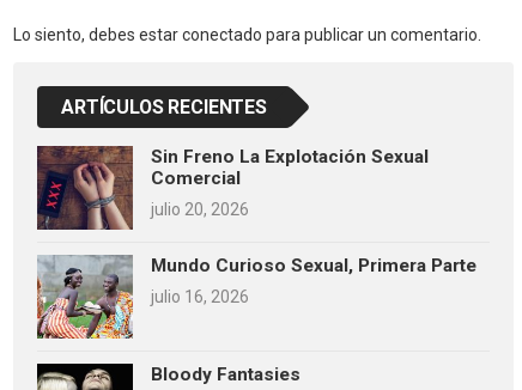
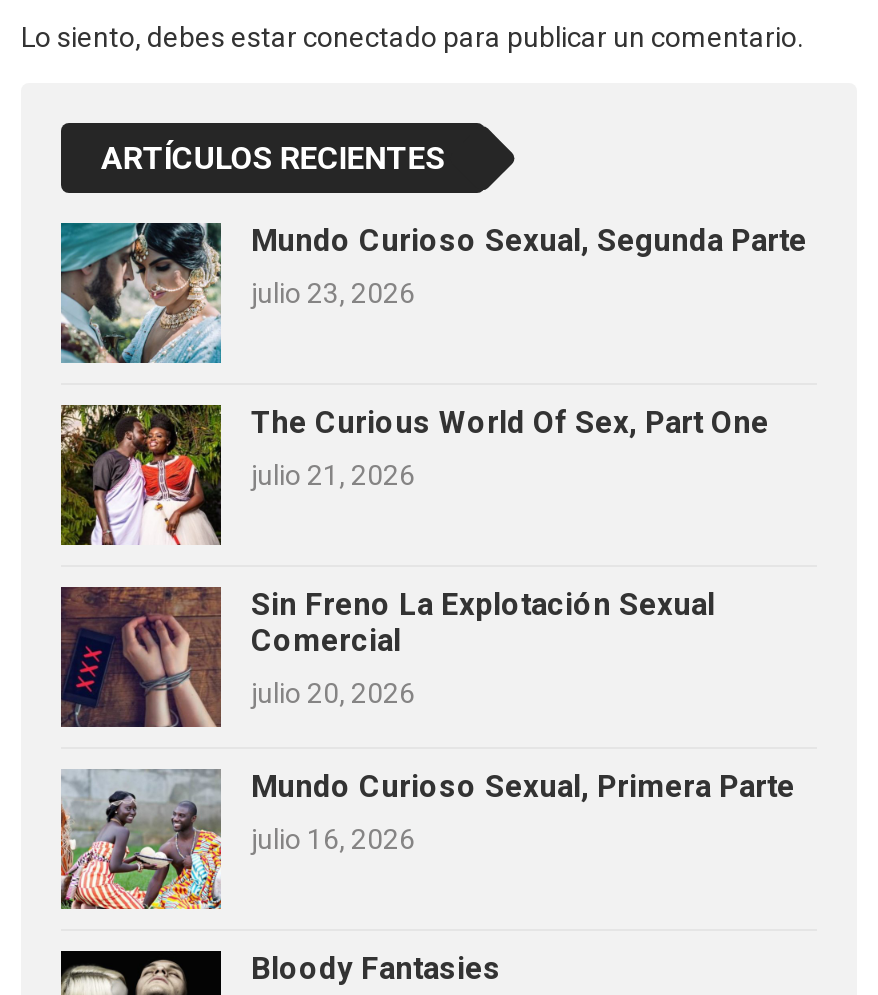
none -> [59,221,807,365] [image] | Mundo Curioso Sexual, Segunda Parte | julio 23, 2026
none -> [59,403,769,547] [image] | The Curious World Of Sex, Part One | julio 21, 2026

